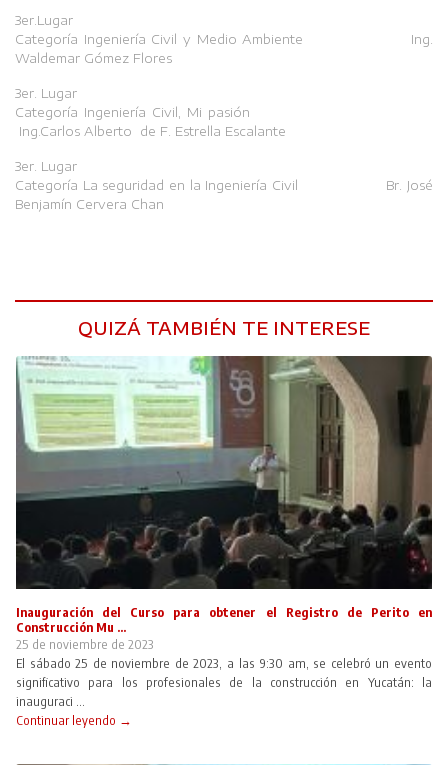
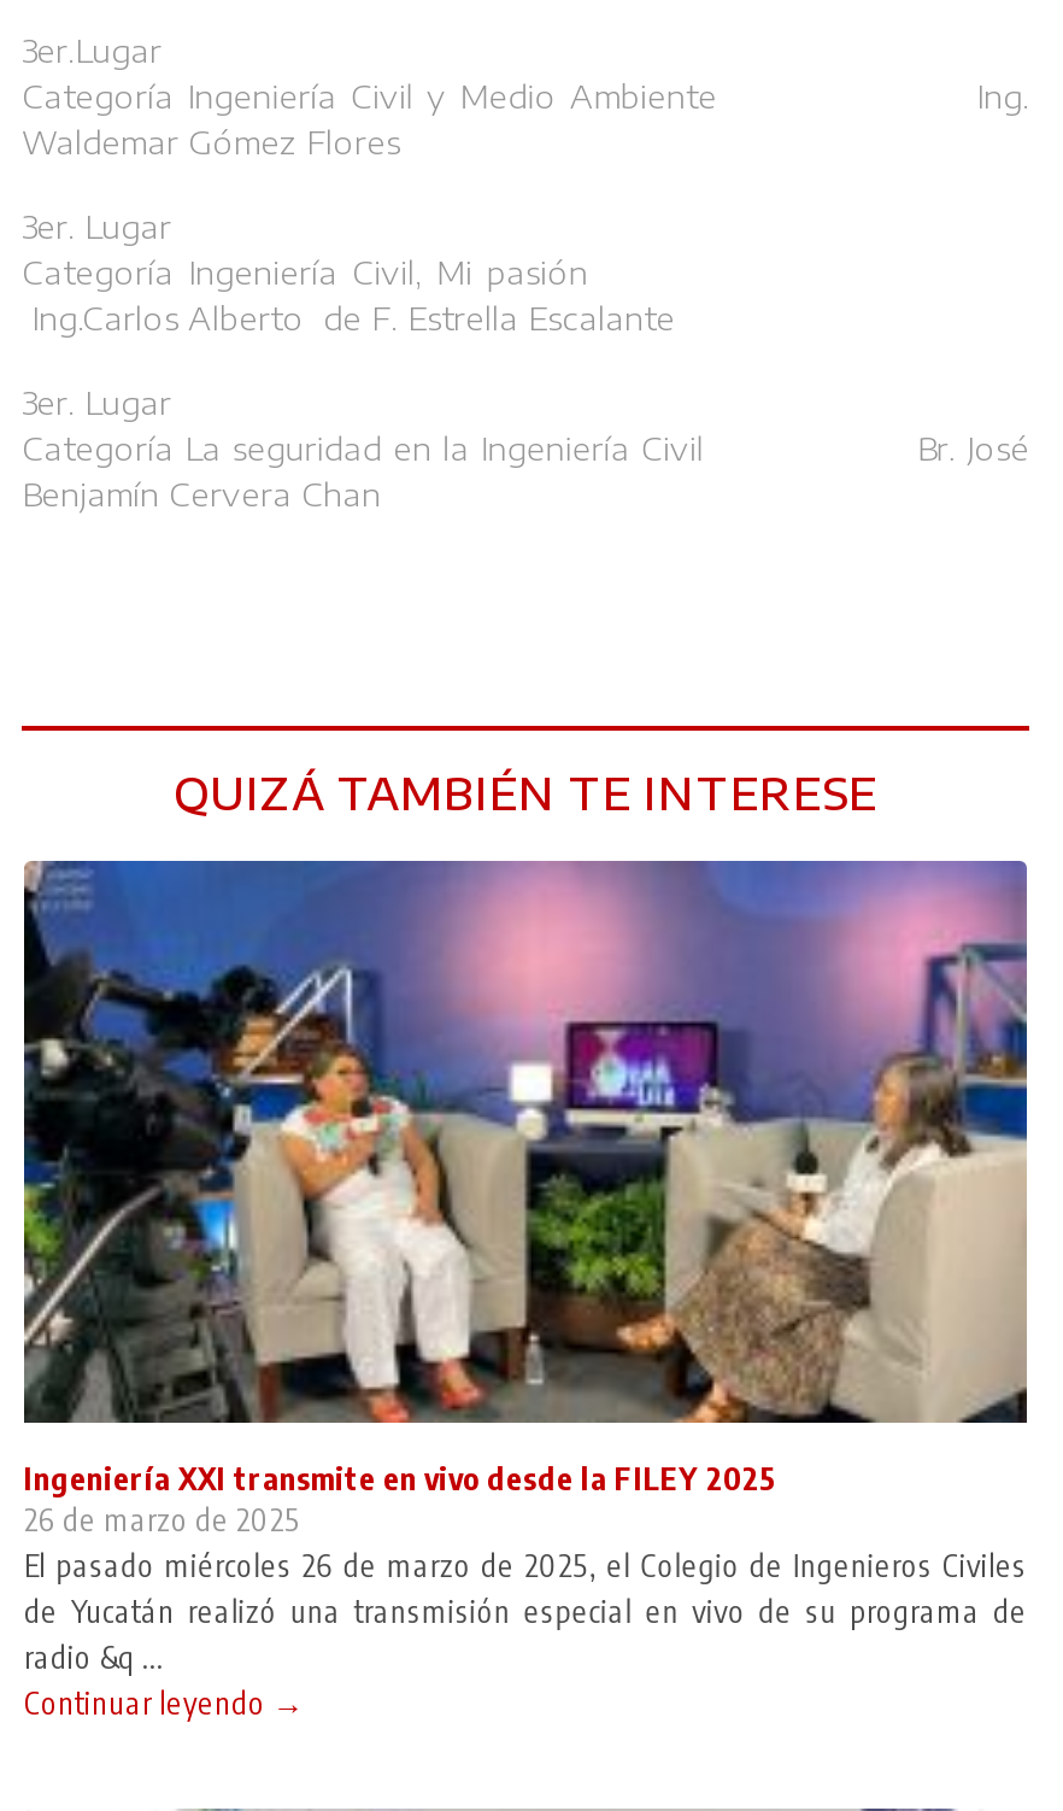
[15,355,432,709] [image] | Inauguración del Curso para obtener el Registro de Perito en | Construcción Mu ... | 25 de noviembre de 2023 | El sábado 25 de noviembre de 2023, a las 9:30 am, se celebró un evento | significativo para los profesionales de la construcción en Yucatán: la | inauguraci ... -> [22,858,1029,1676] [image] | Ingeniería XXI transmite en vivo desde la FILEY 2025 | 26 de marzo de 2025 | El pasado miércoles 26 de marzo de 2025, el Colegio de Ingenieros Civiles | de Yucatán realizó una transmisión especial en vivo de su programa de | radio &q ...

